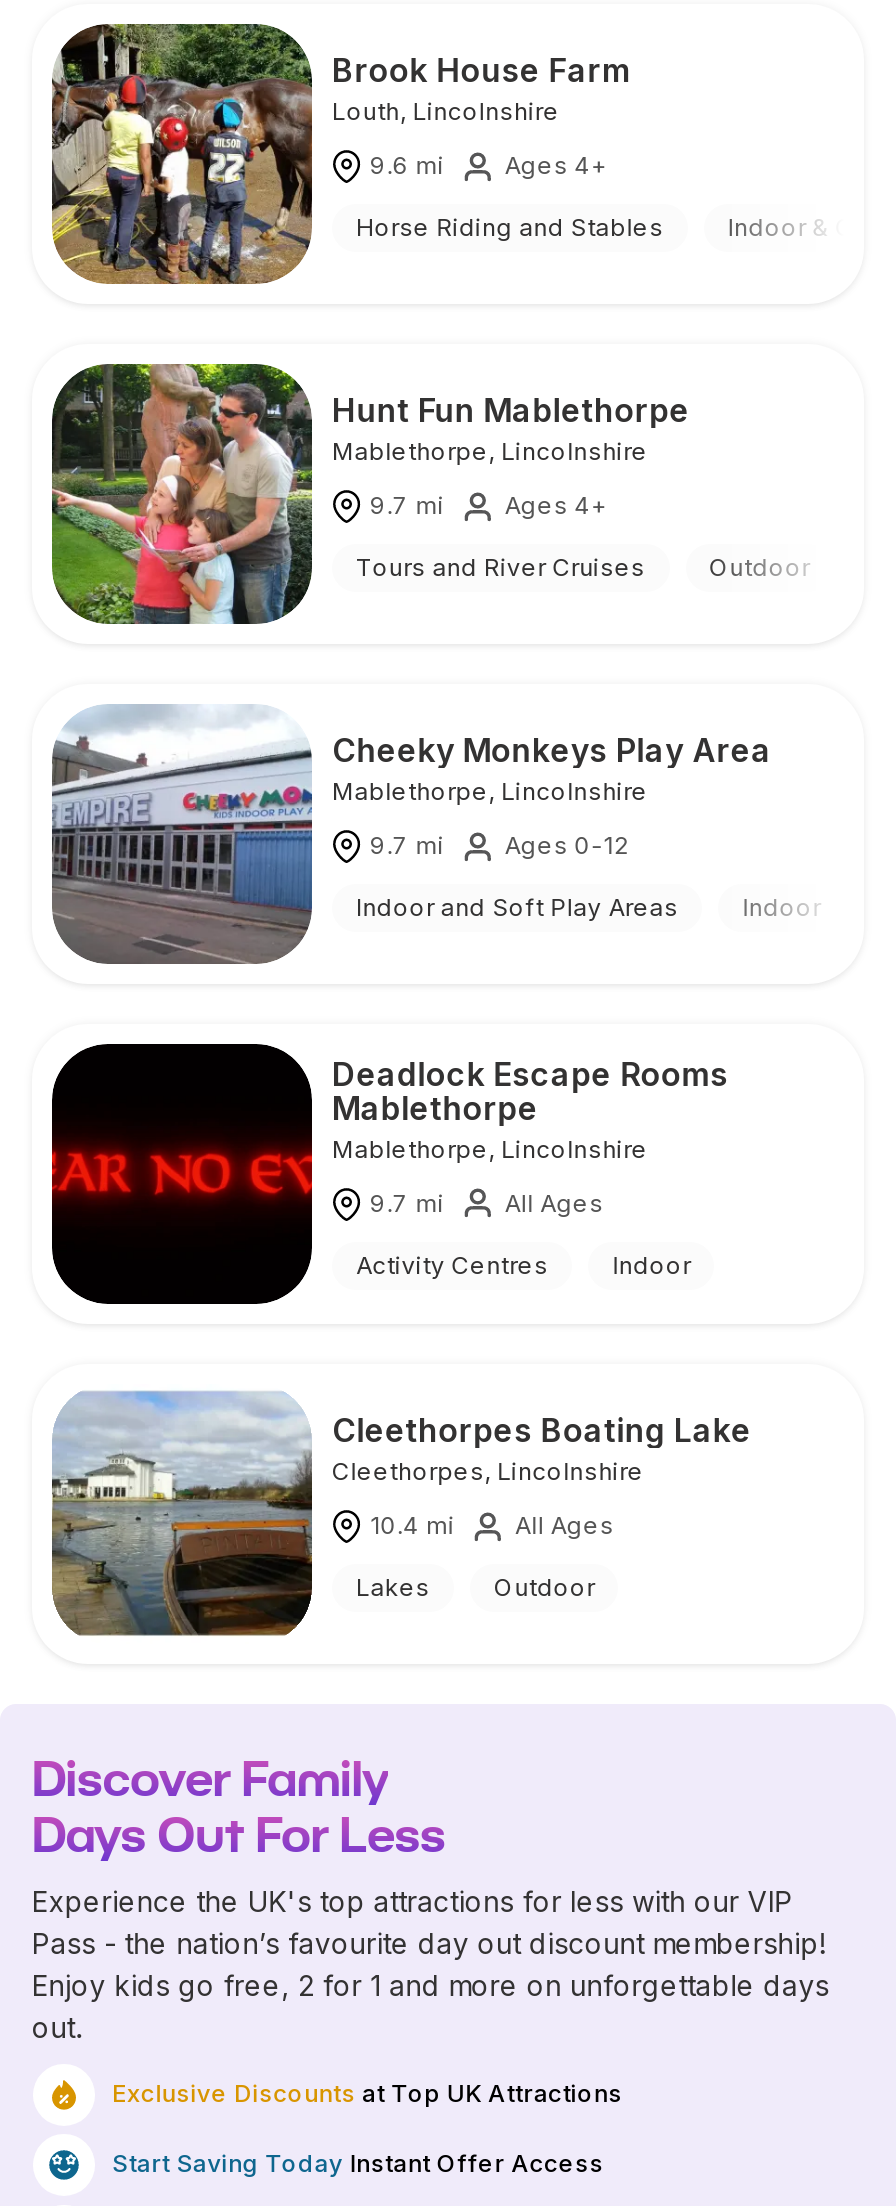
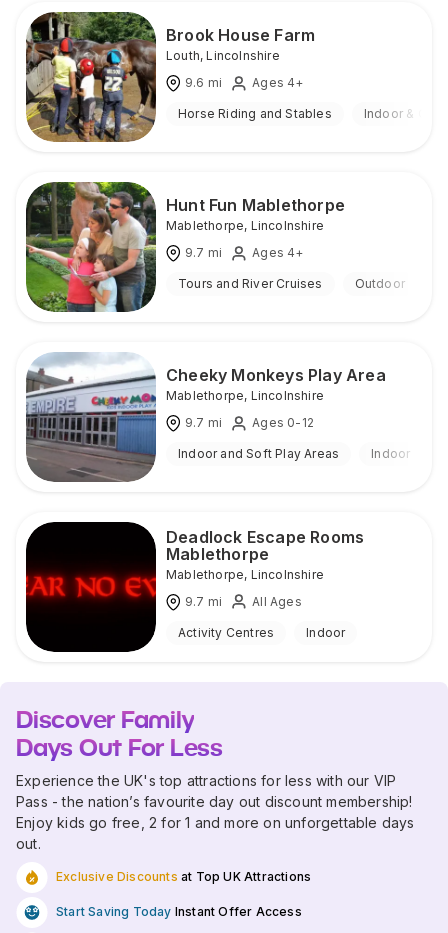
[50,1390,752,1638] [image] | Cleethorpes Boating Lake | Cleethorpes, Lincolnshire | 10.4 mi | All Ages | Lakes | Outdoor -> none

